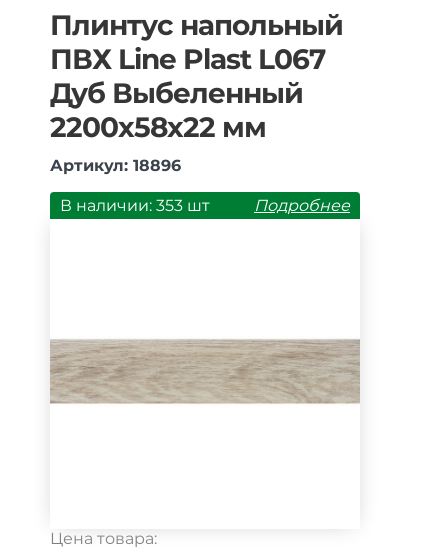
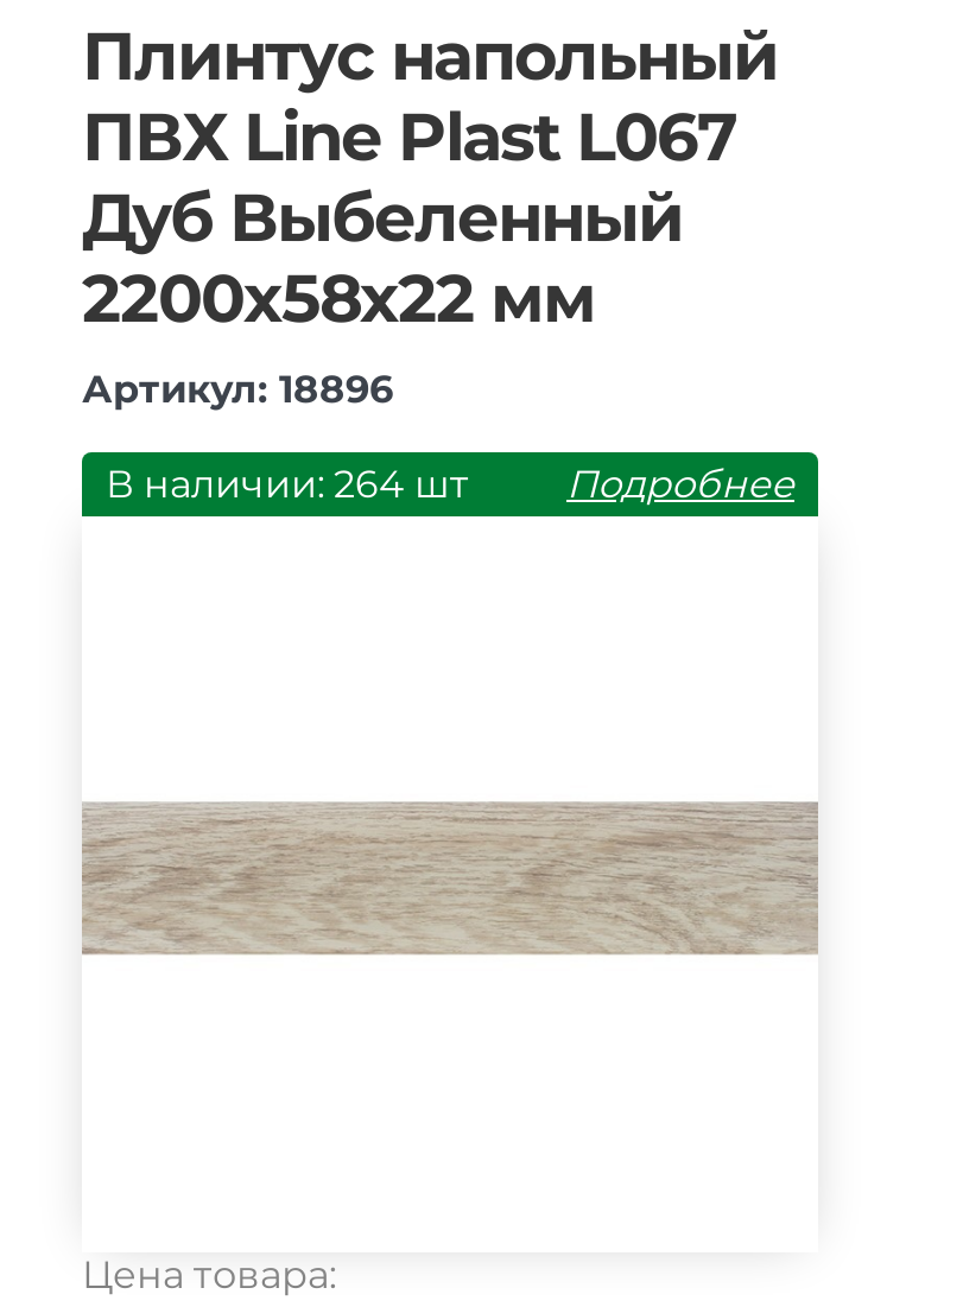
[60,196,210,215] В наличии: 353 шт -> [106,462,469,507] В наличии: 264 шт

